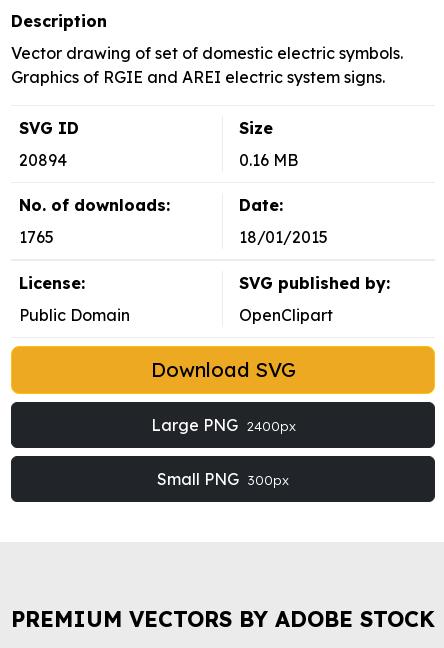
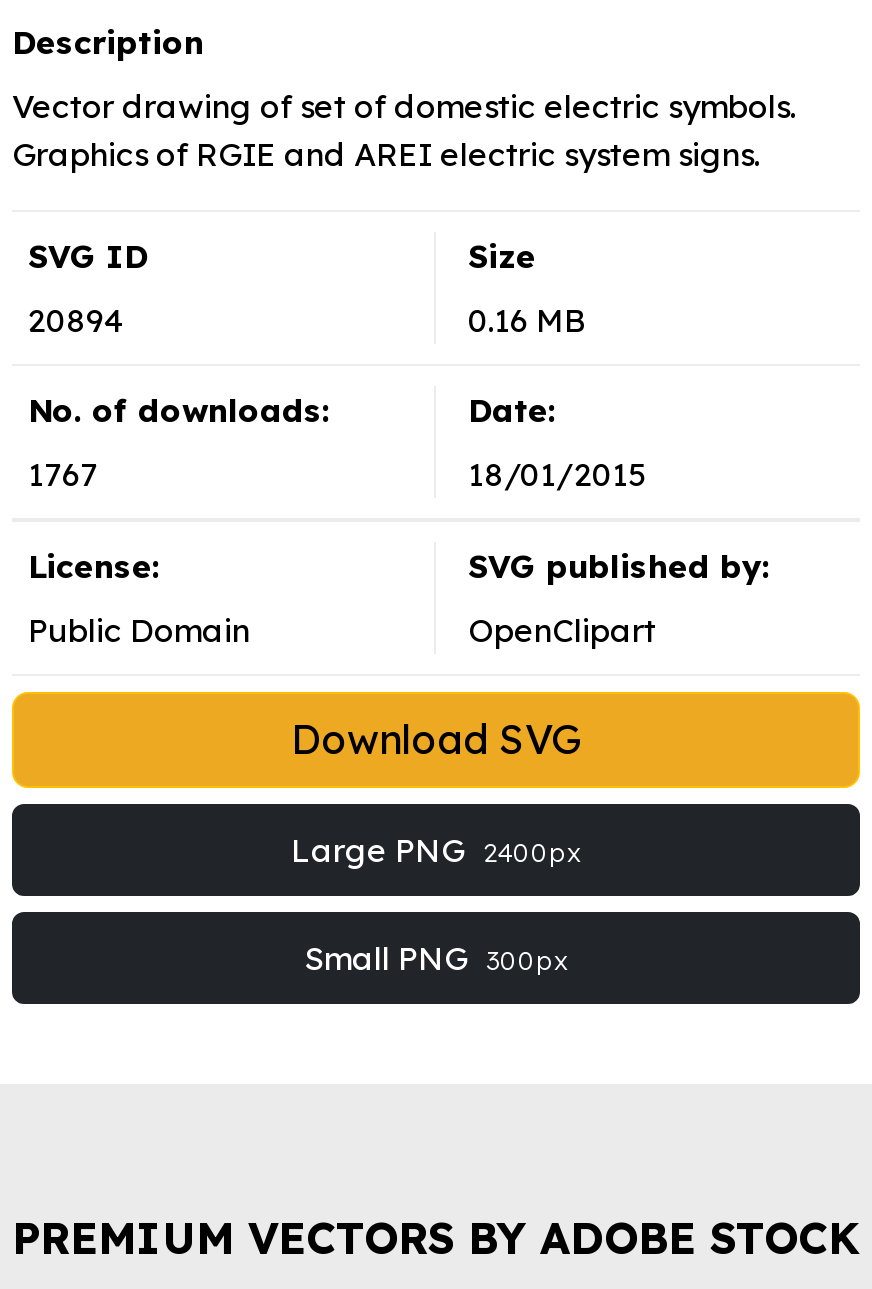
[19,227,54,247] 1765 -> [28,454,98,494] 1767

